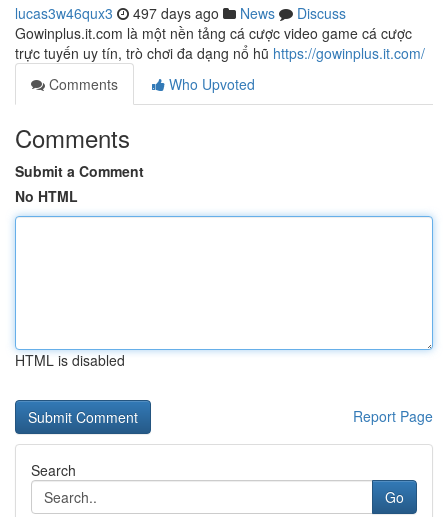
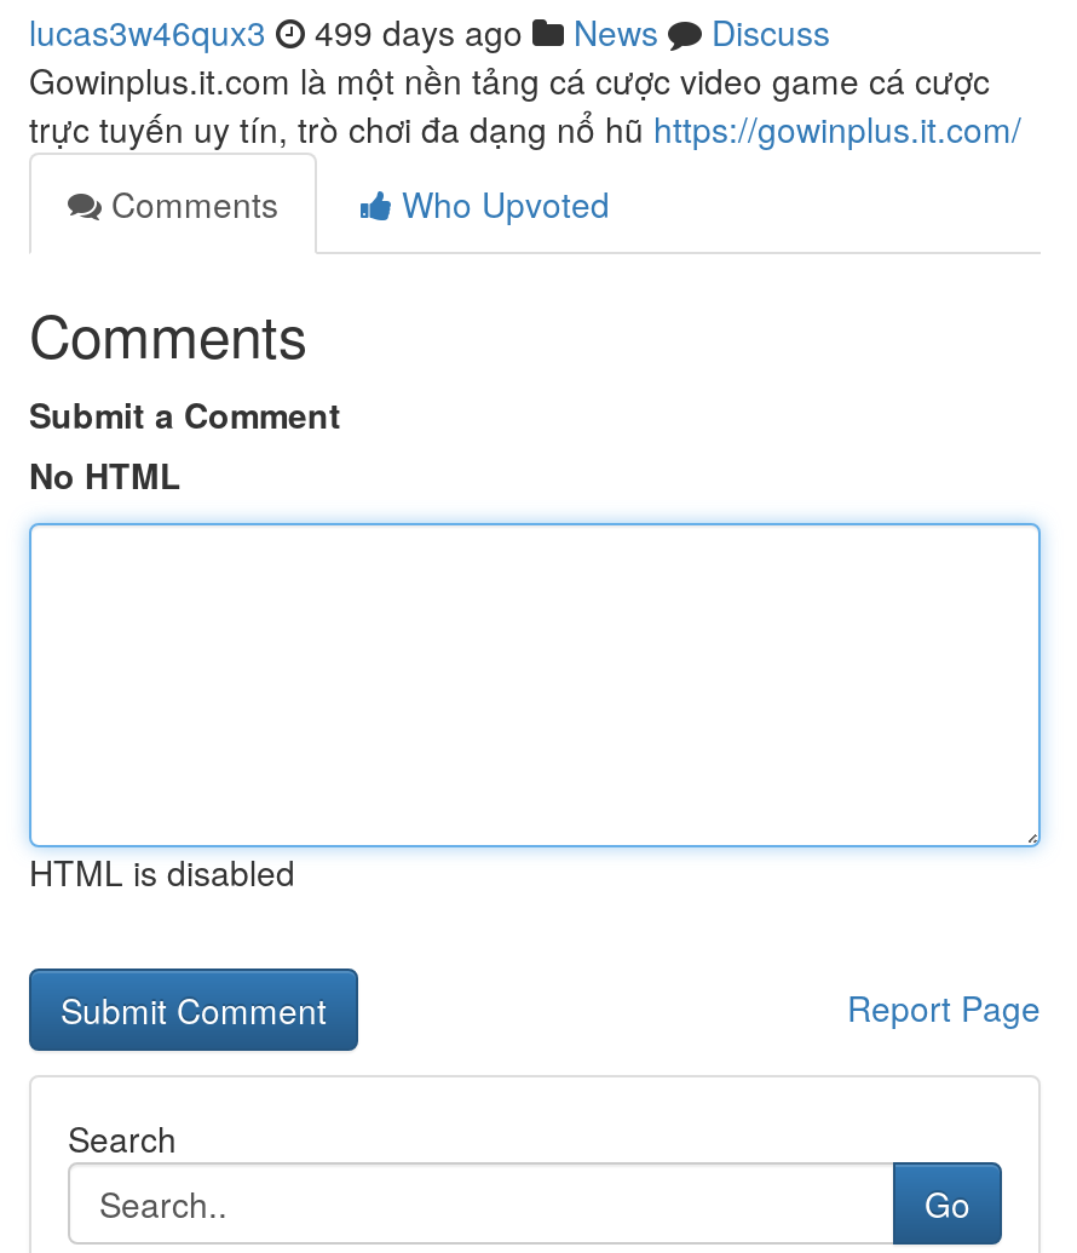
[15,3,346,23] lucas3w46qux3 497 days ago News Discuss -> [29,7,830,56] lucas3w46qux3 499 days ago News Discuss

